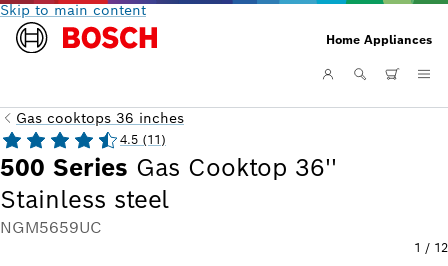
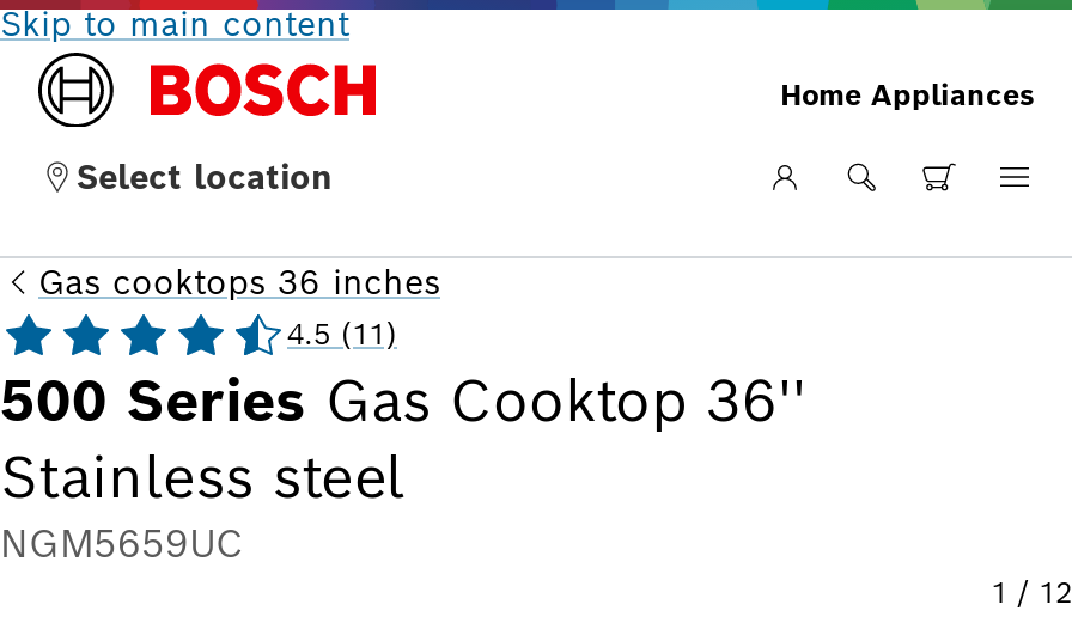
none -> [77,154,333,197] Select location

